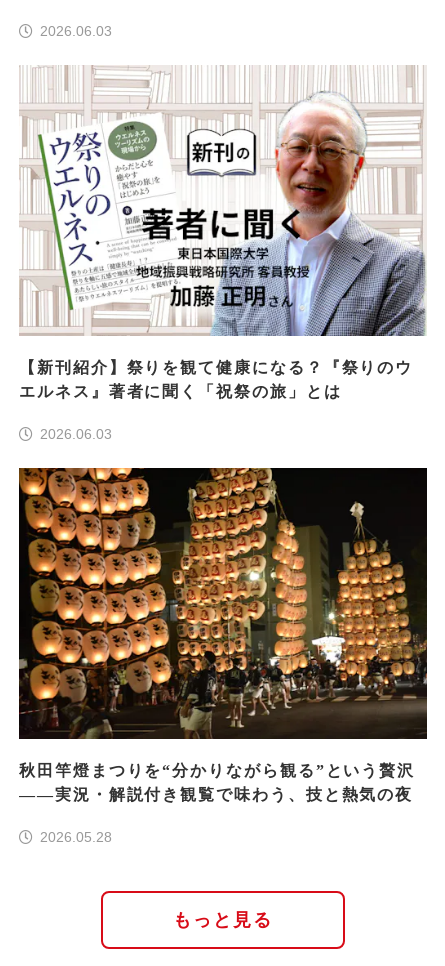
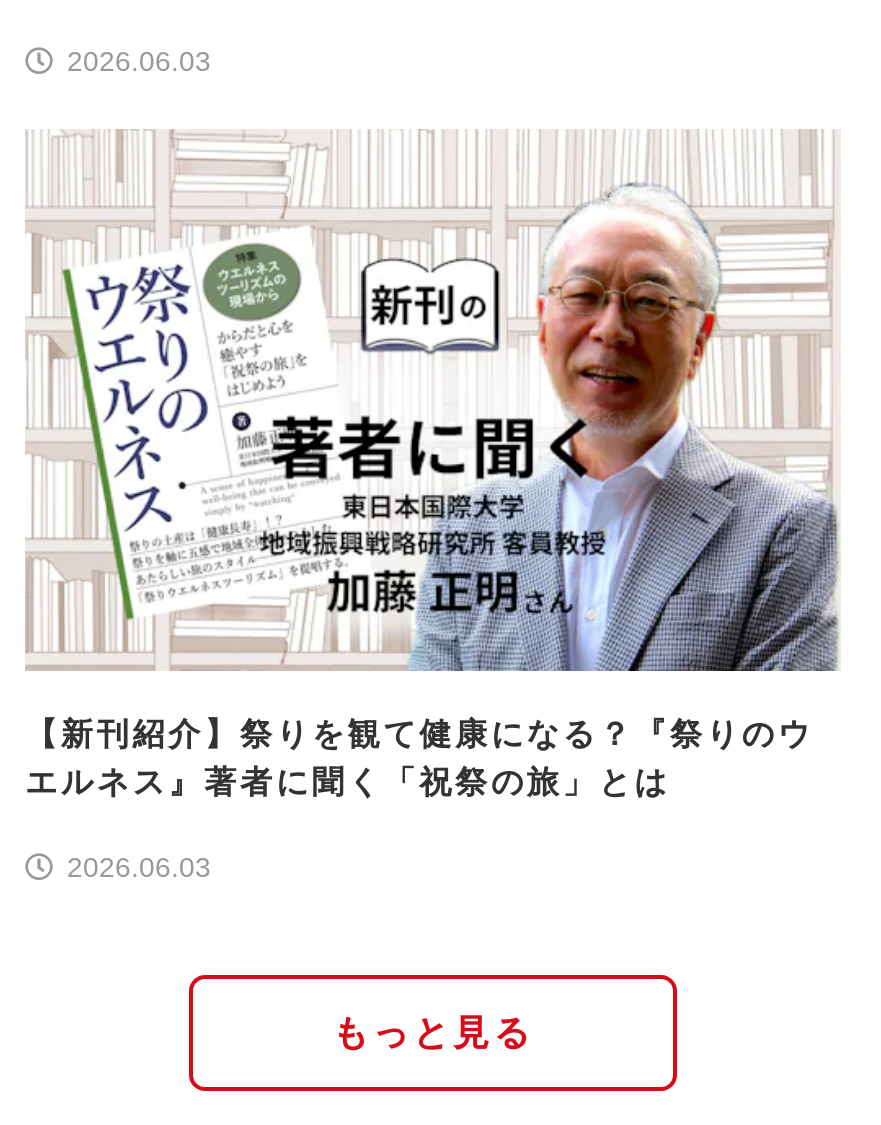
[18,467,428,845] [image] | 秋田竿燈まつりを“分かりながら観る”という贅沢 | ――実況・解説付き観覧で味わう、技と熱気の夜 | 2026.05.28 -> none

